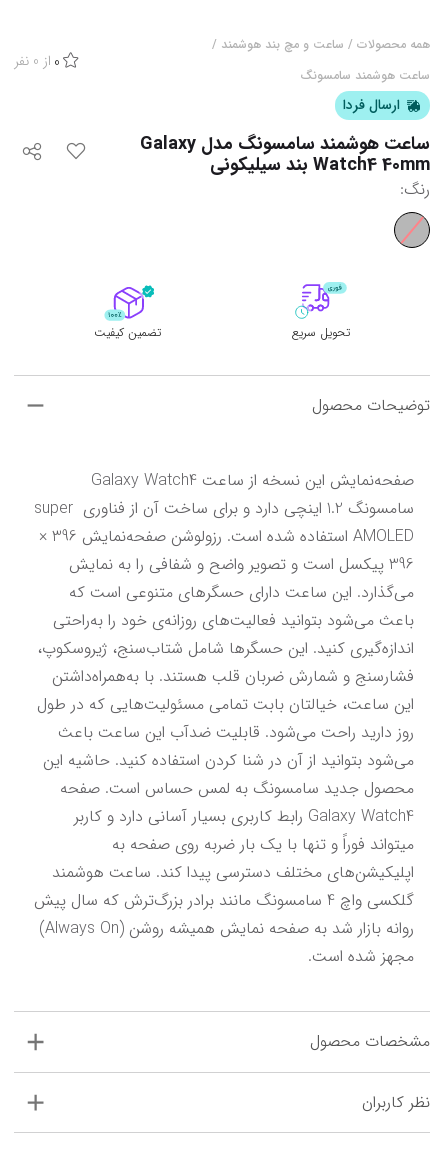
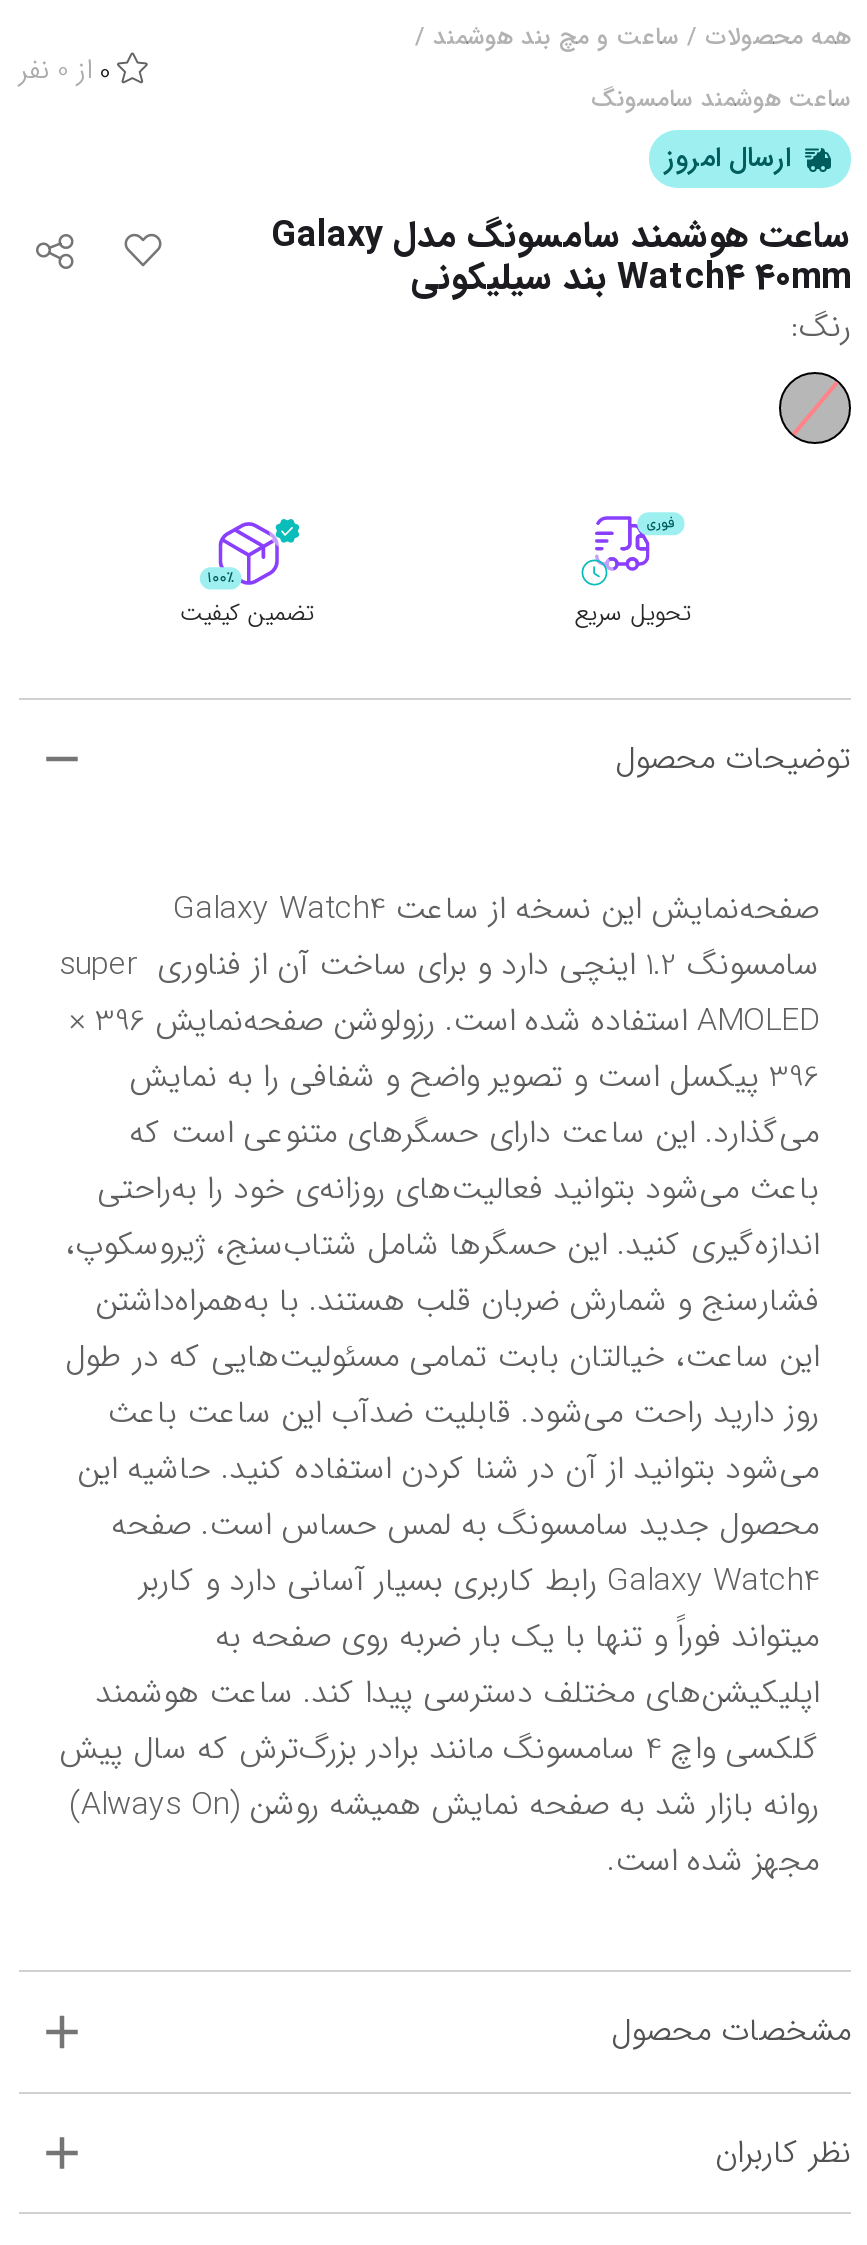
[343,94,400,116] ارسال فردا -> [665,136,791,180] ارسال امروز

